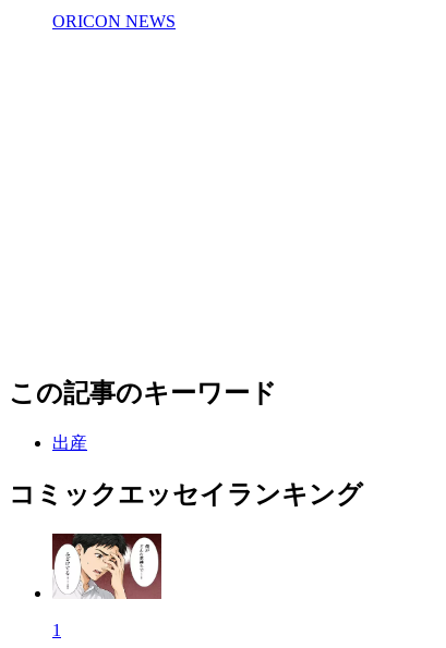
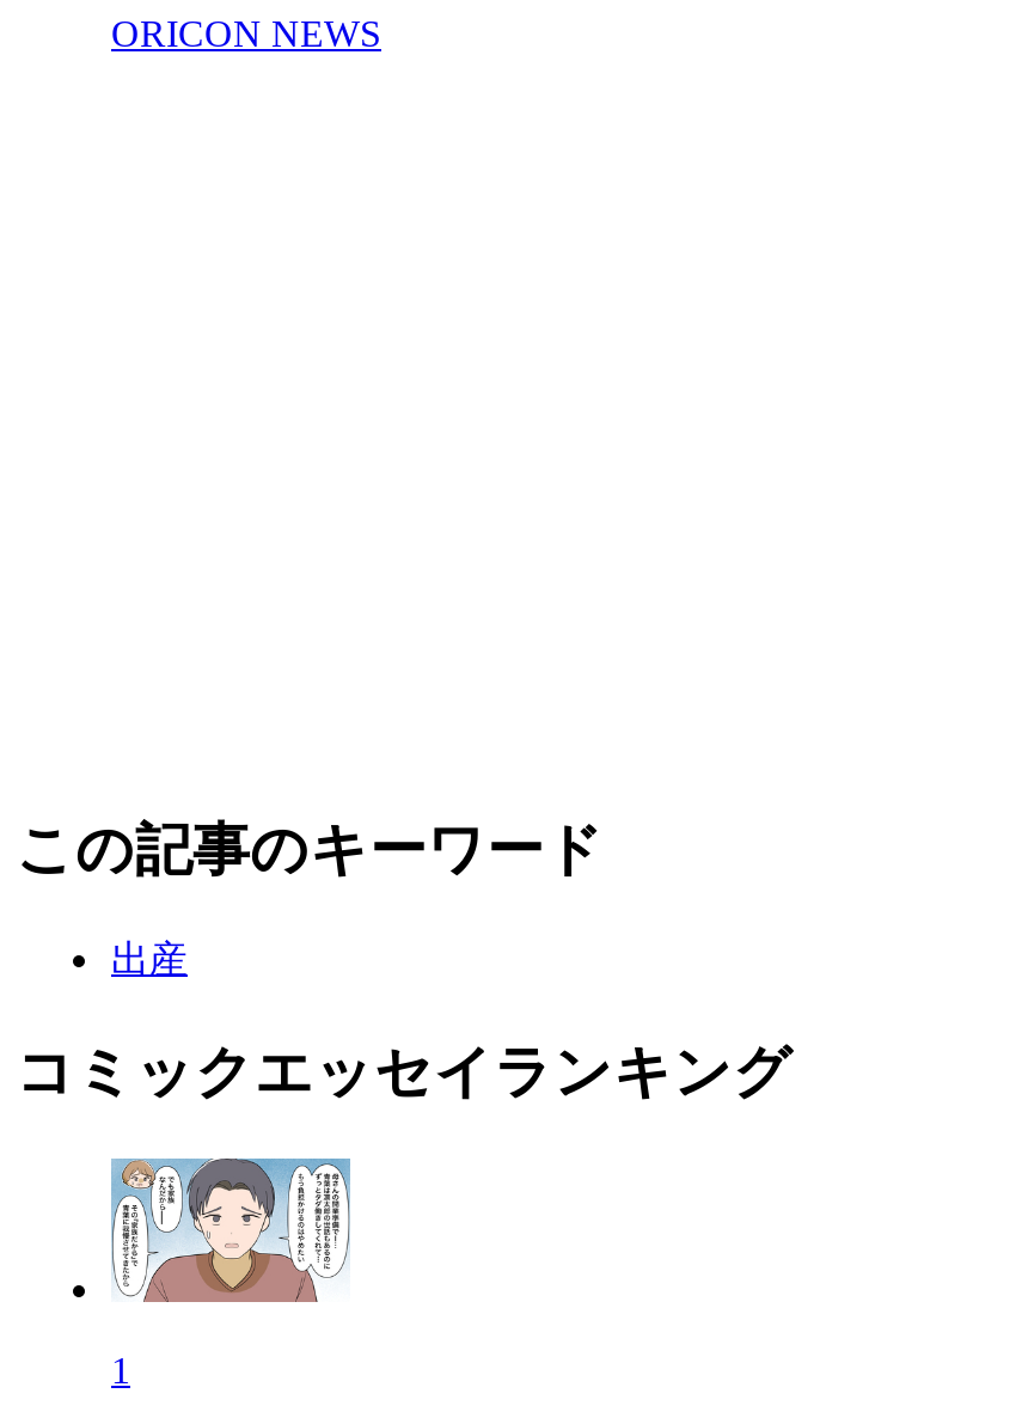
[51,533,162,600] [image] -> [109,1156,353,1304] [image]

